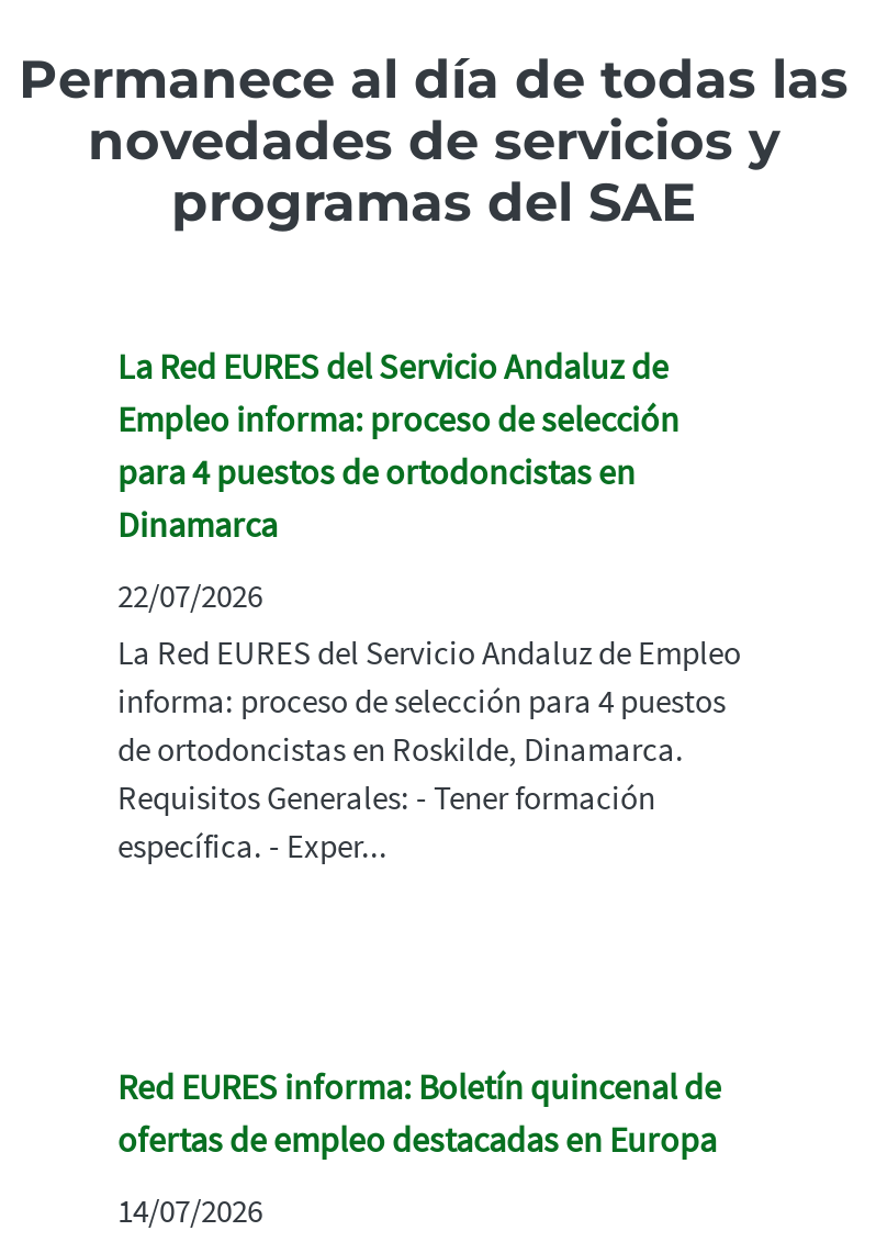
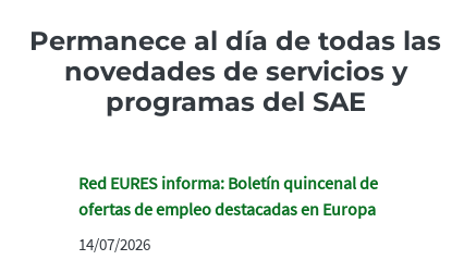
[117,344,741,866] La Red EURES del Servicio Andaluz de | Empleo informa: proceso de selección | para 4 puestos de ortodoncistas en | Dinamarca | 22/07/2026 | La Red EURES del Servicio Andaluz de Empleo | informa: proceso de selección para 4 puestos | de ortodoncistas en Roskilde, Dinamarca. | Requisitos Generales: - Tener formación | específica. - Exper... -> none

